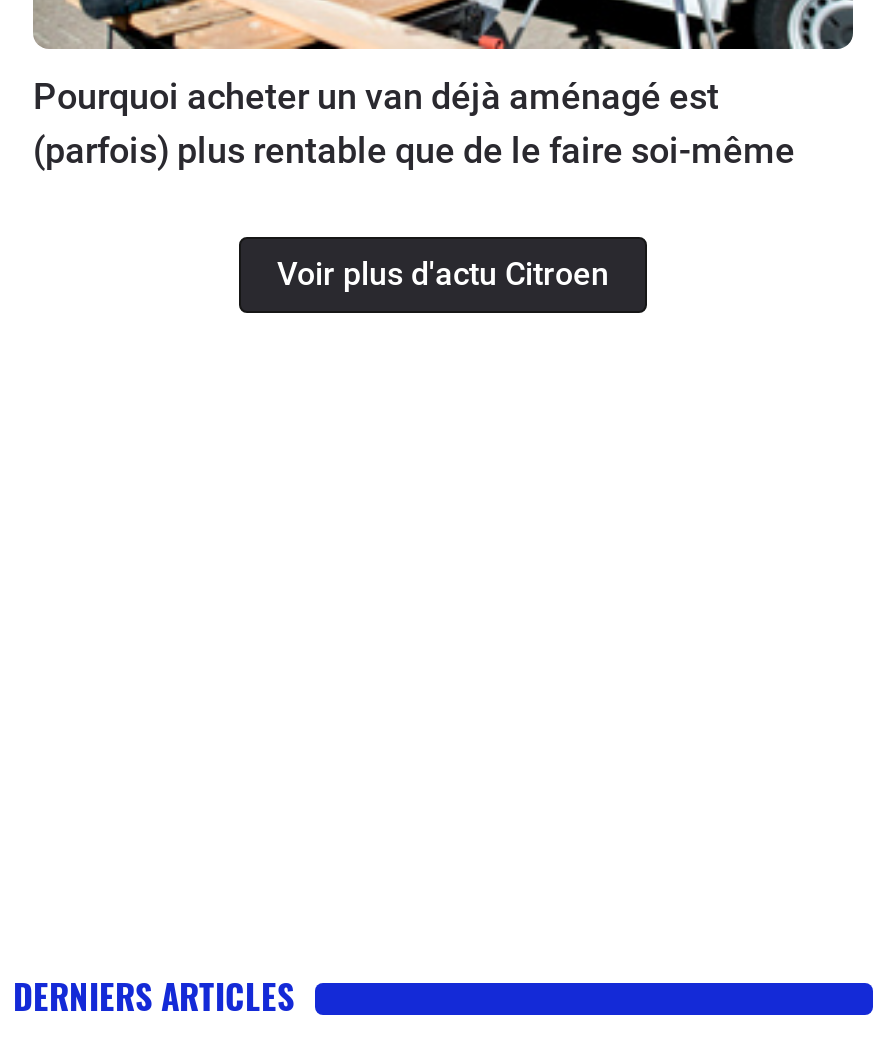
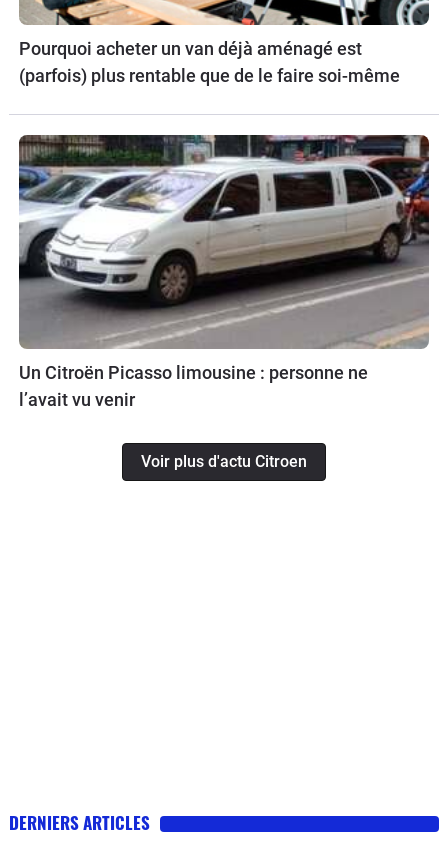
none -> [18,118,430,410] [image] | Un Citroën Picasso limousine : personne ne | l’avait vu venir

